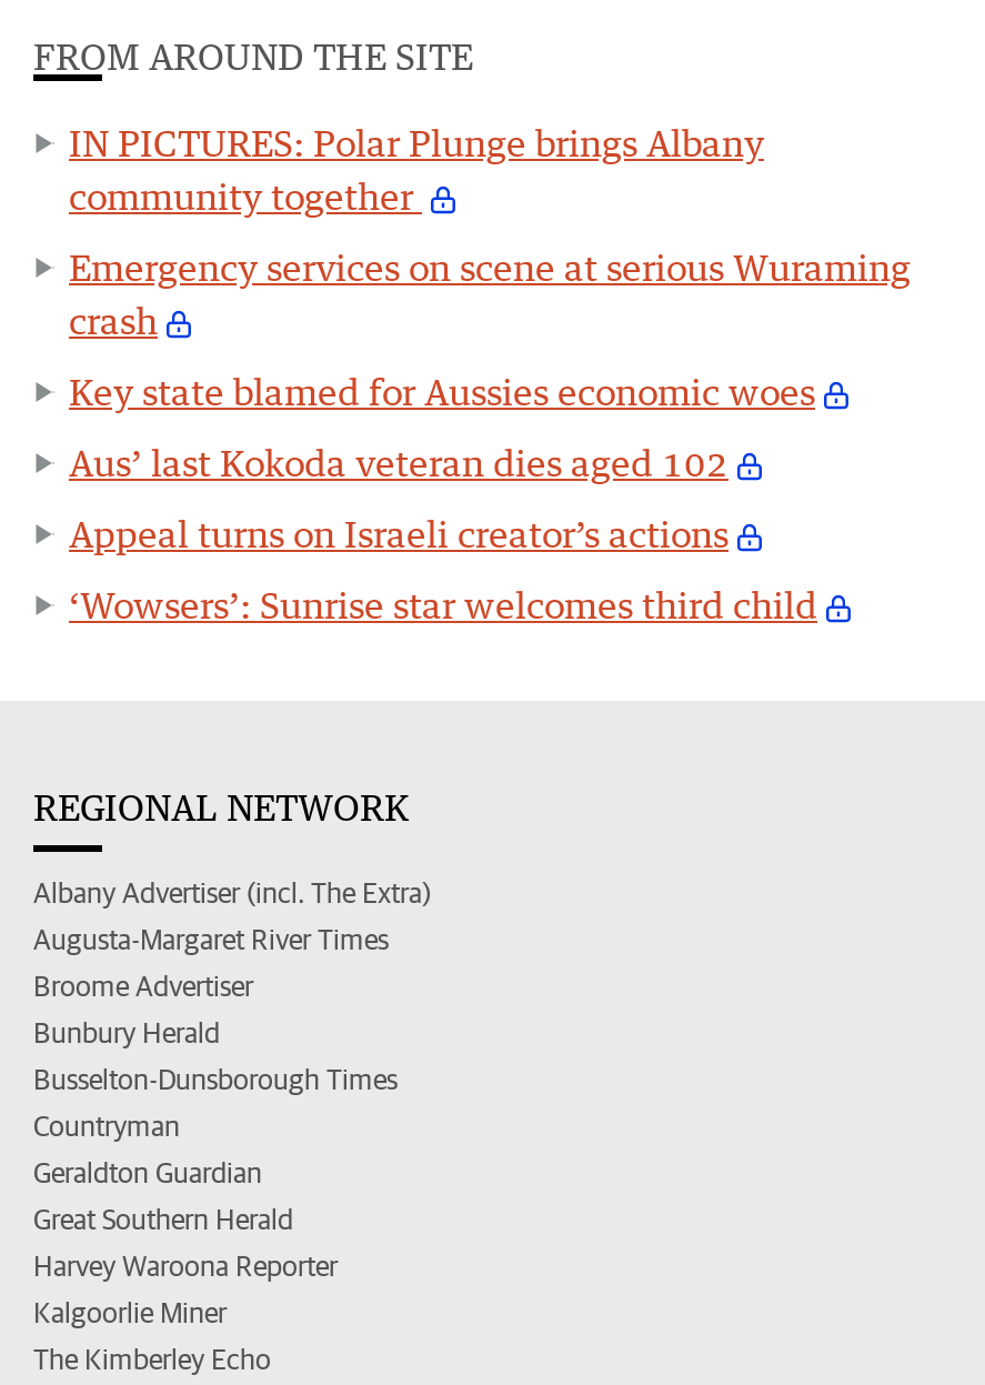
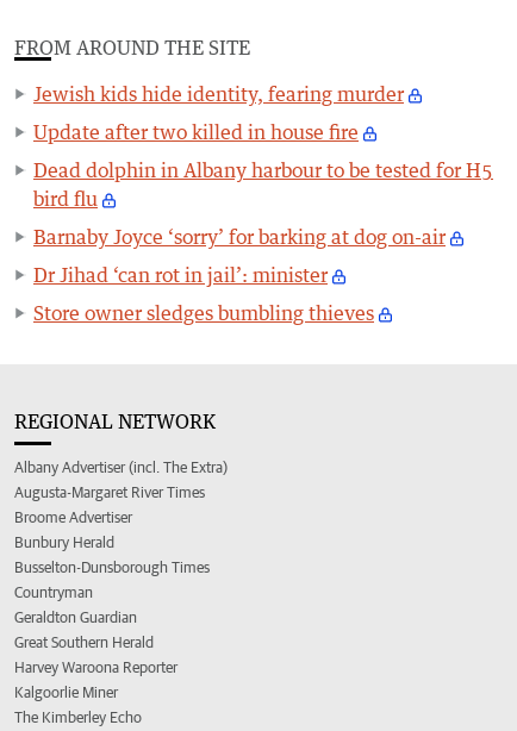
[69,120,764,218] IN PICTURES: Polar Plunge brings Albany | community together -> [33,82,404,105] Jewish kids hide identity, fearing murder
[69,244,911,342] Emergency services on scene at serious Wuraming | crash -> [33,120,359,143] Update after two killed in house fire
[69,369,815,413] Key state blamed for Aussies economic woes -> [33,158,493,210] Dead dolphin in Albany harbour to be tested for H5 | bird flu
[69,440,728,484] Aus’ last Kokoda veteran dies aged 102 -> [33,224,446,248] Barnaby Joyce ‘sorry’ for barking at dog on-air
[69,511,728,555] Appeal turns on Israeli creator’s actions -> [33,263,328,286] Dr Jihad ‘can rot in jail’: minister
[69,582,817,626] ‘Wowsers’: Sunrise star welcomes third child -> [33,301,374,324] Store owner sledges bumbling thieves

